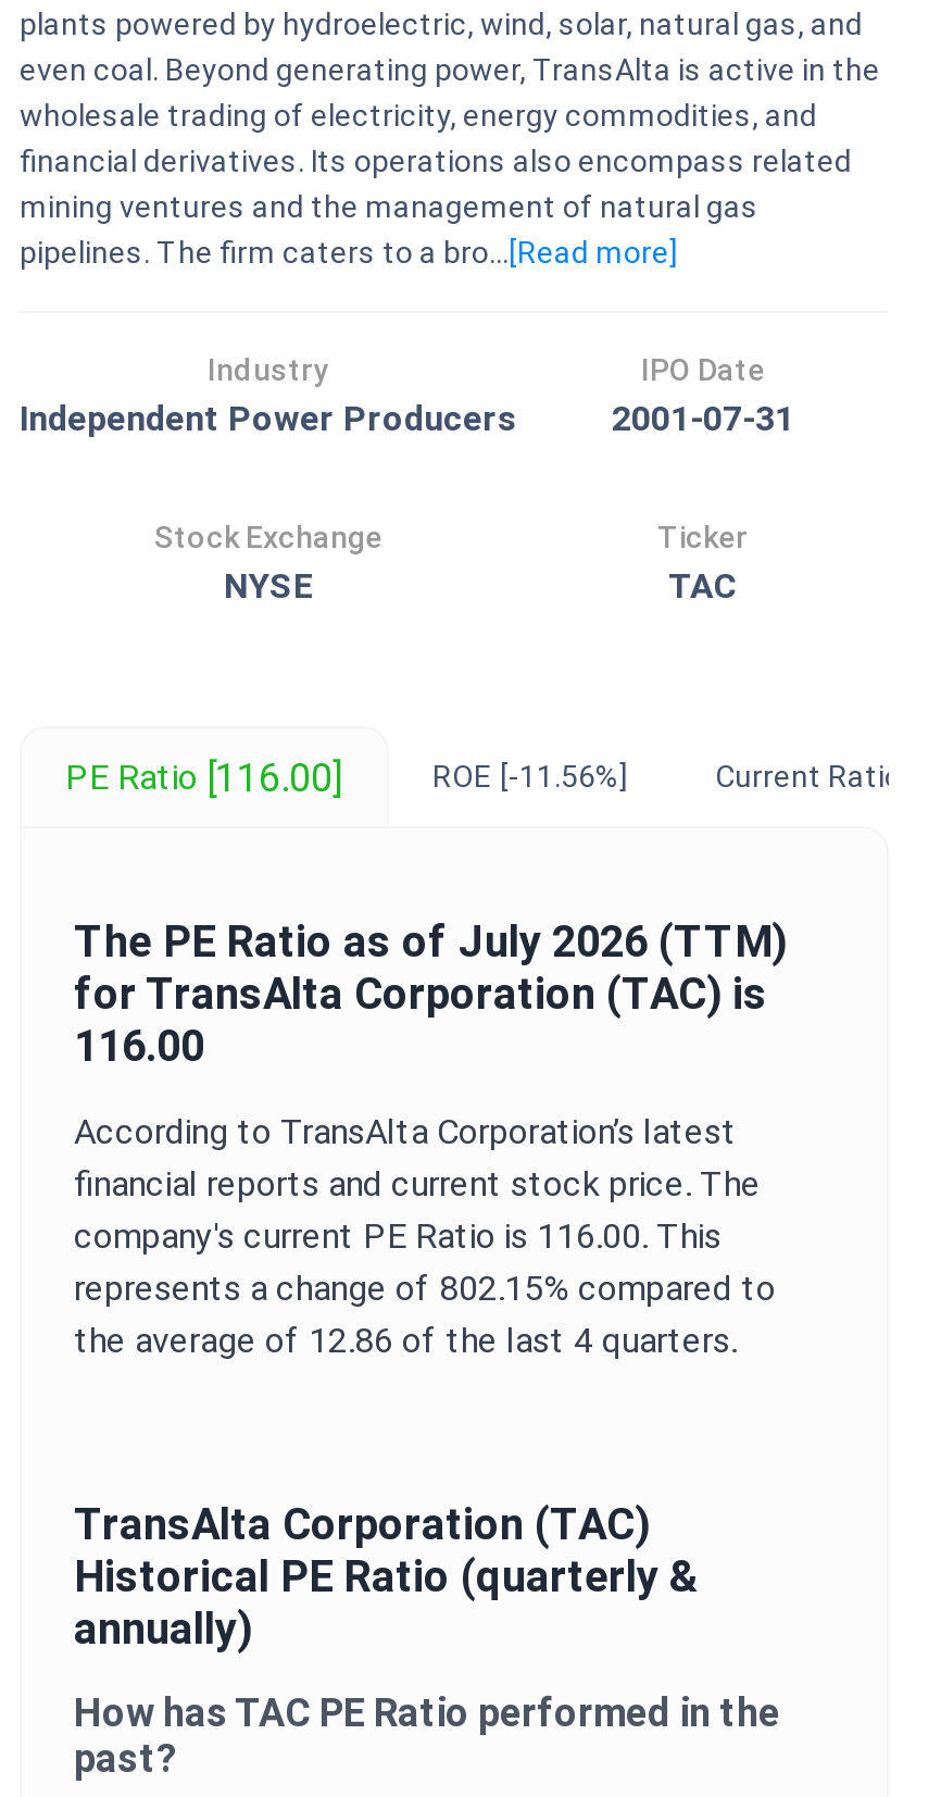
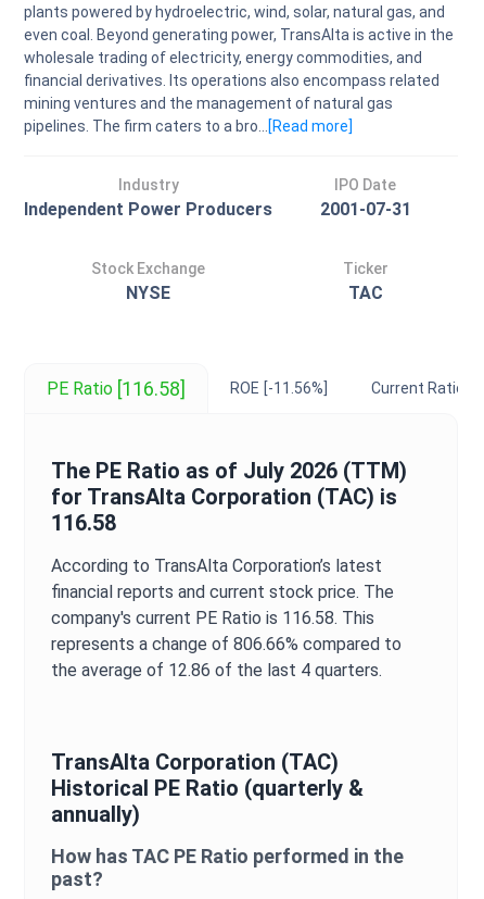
[65,754,343,800] PE Ratio [116.00] -> [47,377,186,400] PE Ratio [116.58]
[74,1020,204,1072] 116.00 -> [51,510,116,536] 116.58
[74,1215,722,1257] company's current PE Ratio is 116.00. This -> [51,608,374,628] company's current PE Ratio is 116.58. This
[74,1268,776,1309] represents a change of 802.15% compared to -> [51,634,402,654] represents a change of 806.66% compared to

